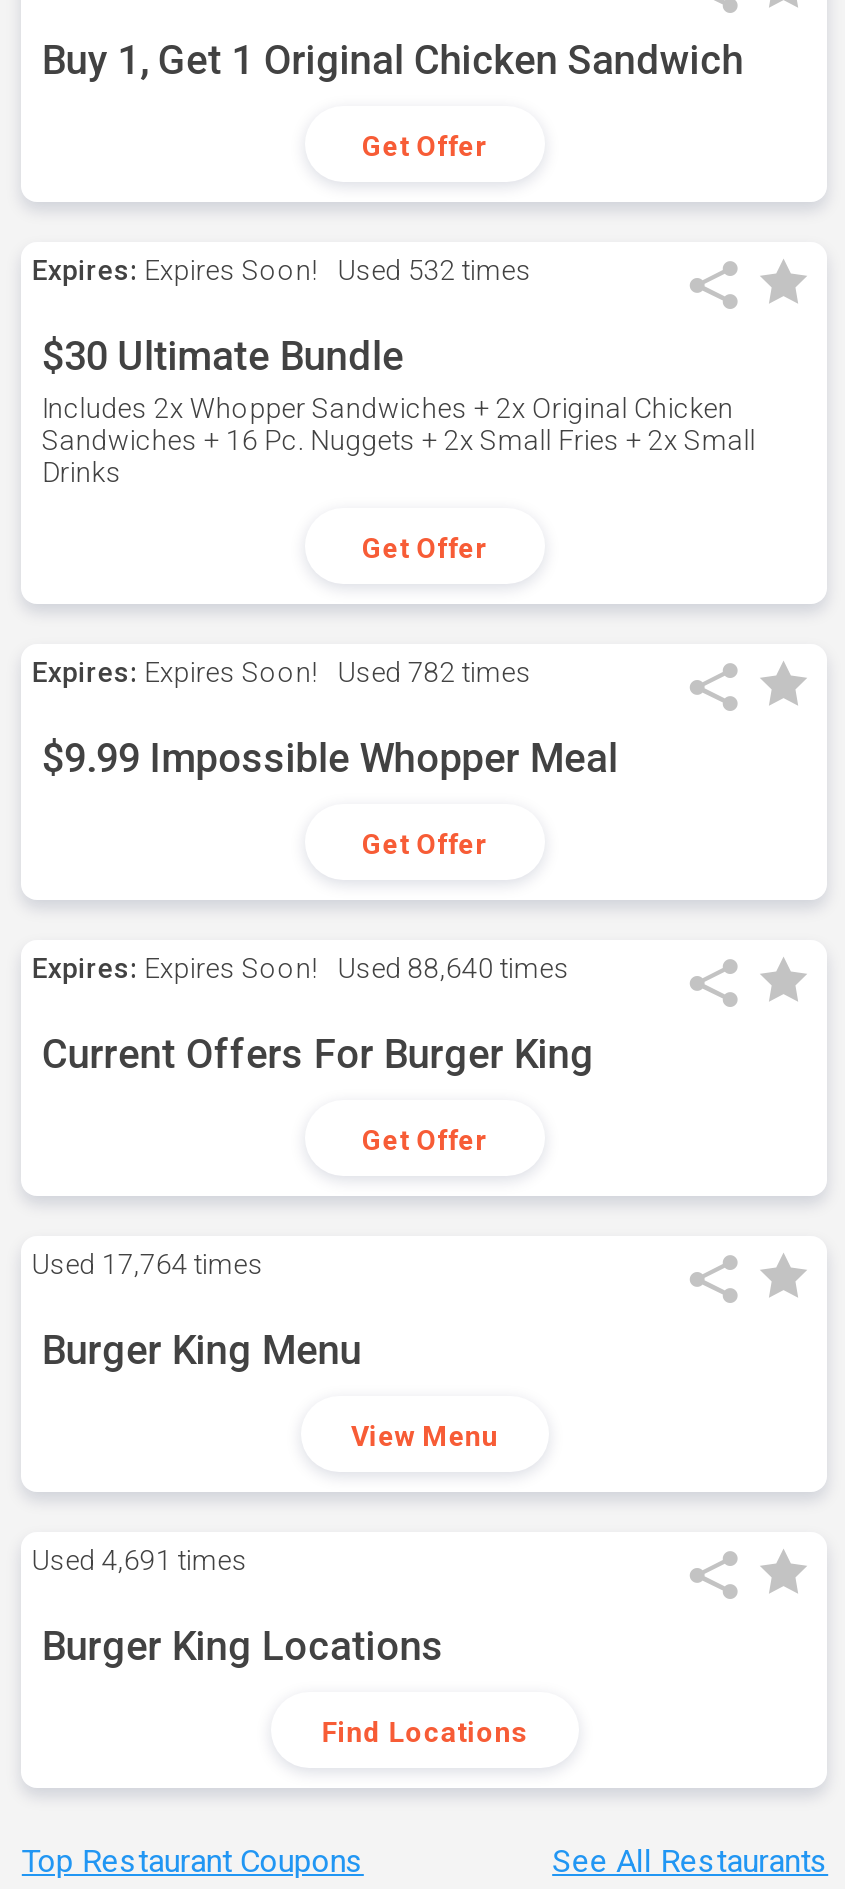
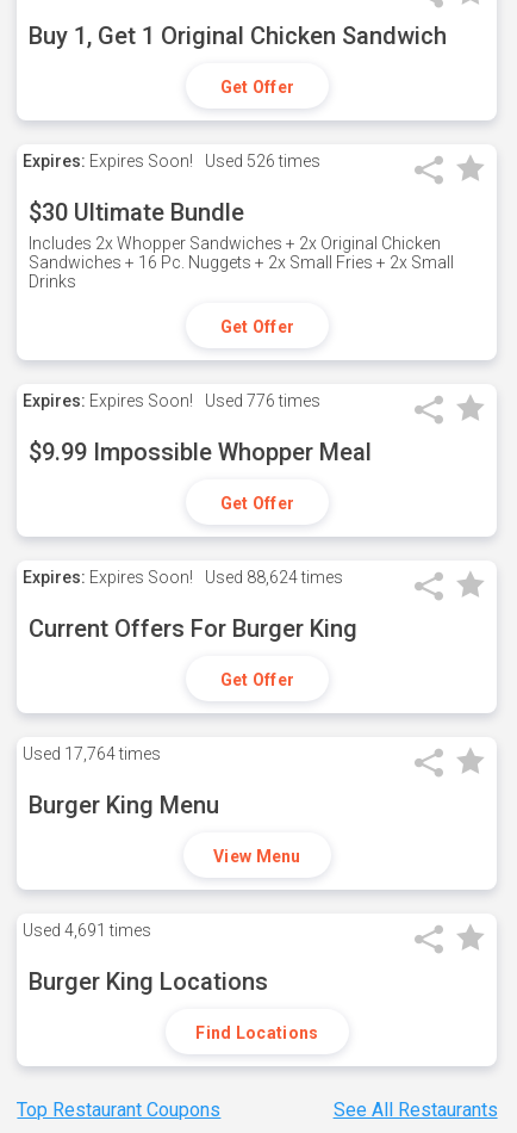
[32,254,532,286] Expires: Expires Soon! Used 532 times -> [23,151,321,171] Expires: Expires Soon! Used 526 times
[32,656,532,688] Expires: Expires Soon! Used 782 times -> [23,391,321,410] Expires: Expires Soon! Used 776 times
[32,952,570,984] Expires: Expires Soon! Used 88,640 times -> [23,568,344,587] Expires: Expires Soon! Used 88,624 times

